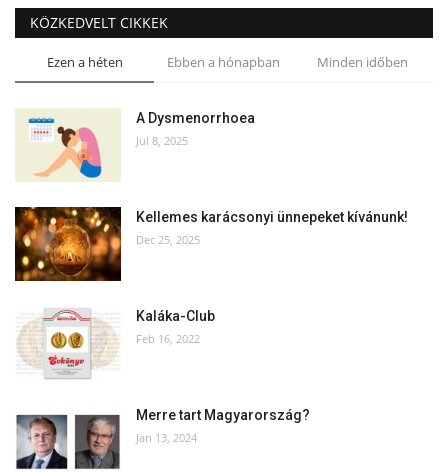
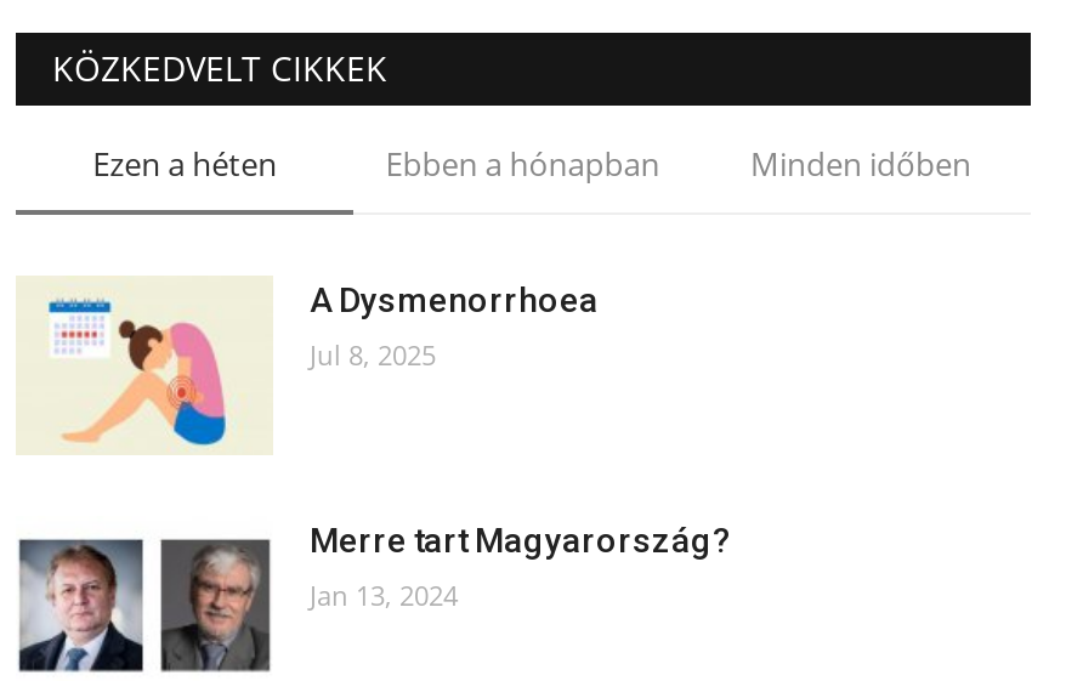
[14,206,408,282] [image] | Kellemes karácsonyi ünnepeket kívánunk! | Dec 25, 2025 -> none
[31,308,215,375] [image] | Kaláka-Club | Feb 16, 2022 -> none

